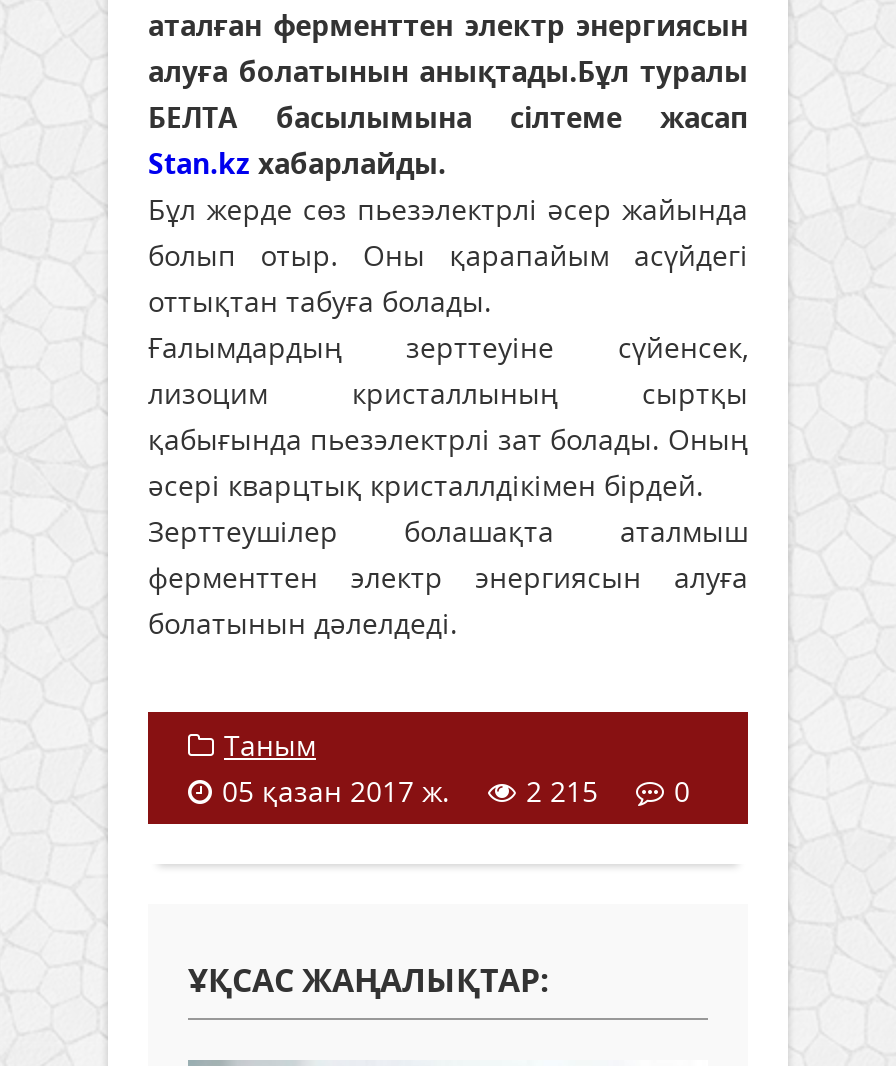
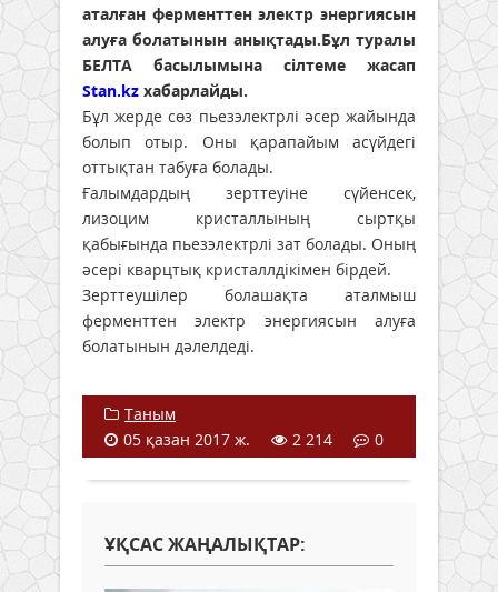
[222,772,690,810] 05 қазан 2017 ж. 2 215 0 -> [123,429,384,450] 05 қазан 2017 ж. 2 214 0

